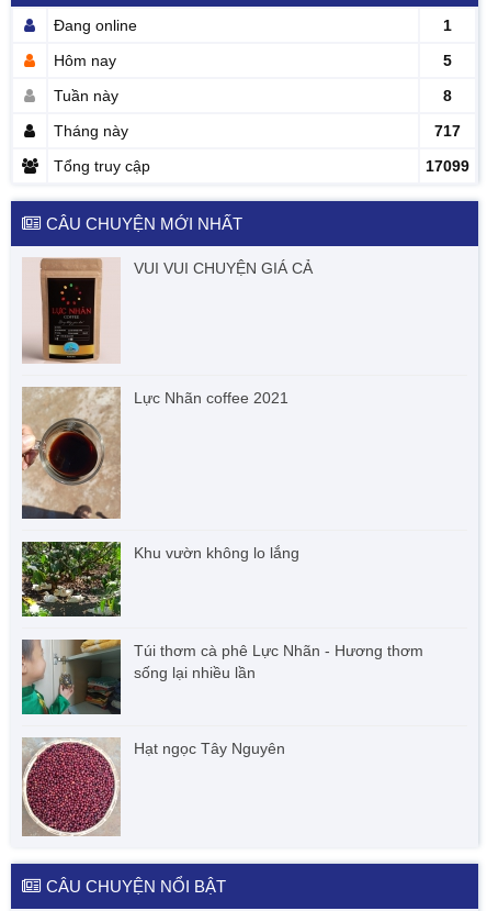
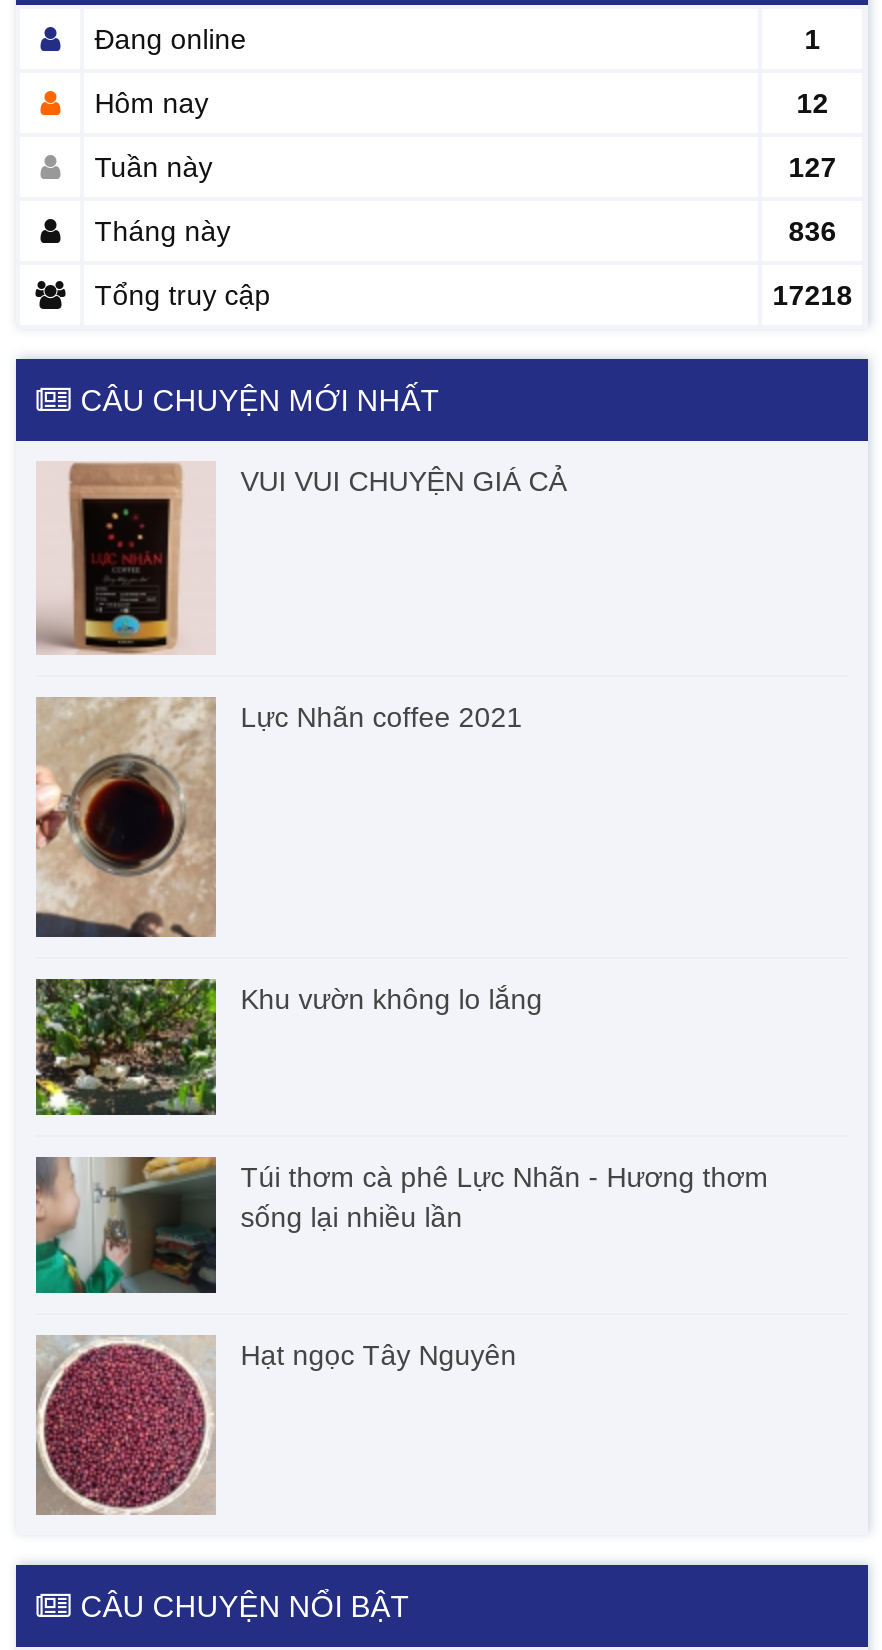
[443,52,452,69] 5 -> [796,87,828,119] 12
[443,87,452,104] 8 -> [788,151,836,183] 127
[435,122,461,140] 717 -> [788,215,836,247] 836
[426,157,470,175] 17099 -> [772,279,852,311] 17218

